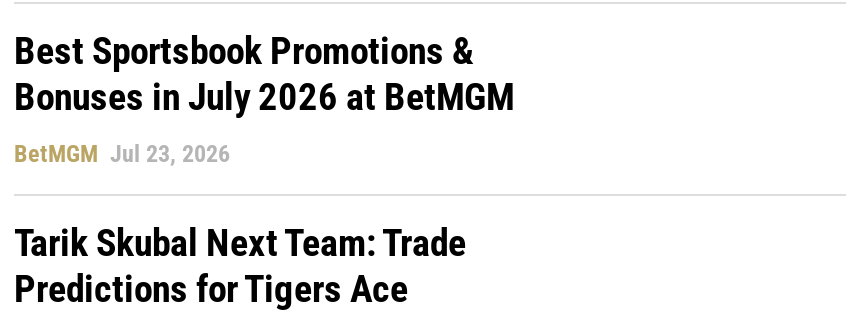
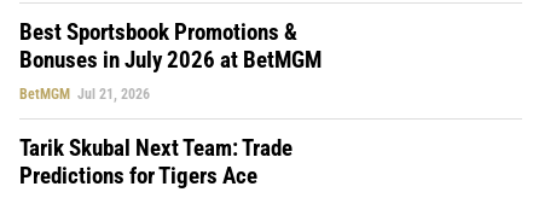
[14,140,230,168] BetMGM Jul 23, 2026 -> [19,86,150,103] BetMGM Jul 21, 2026

